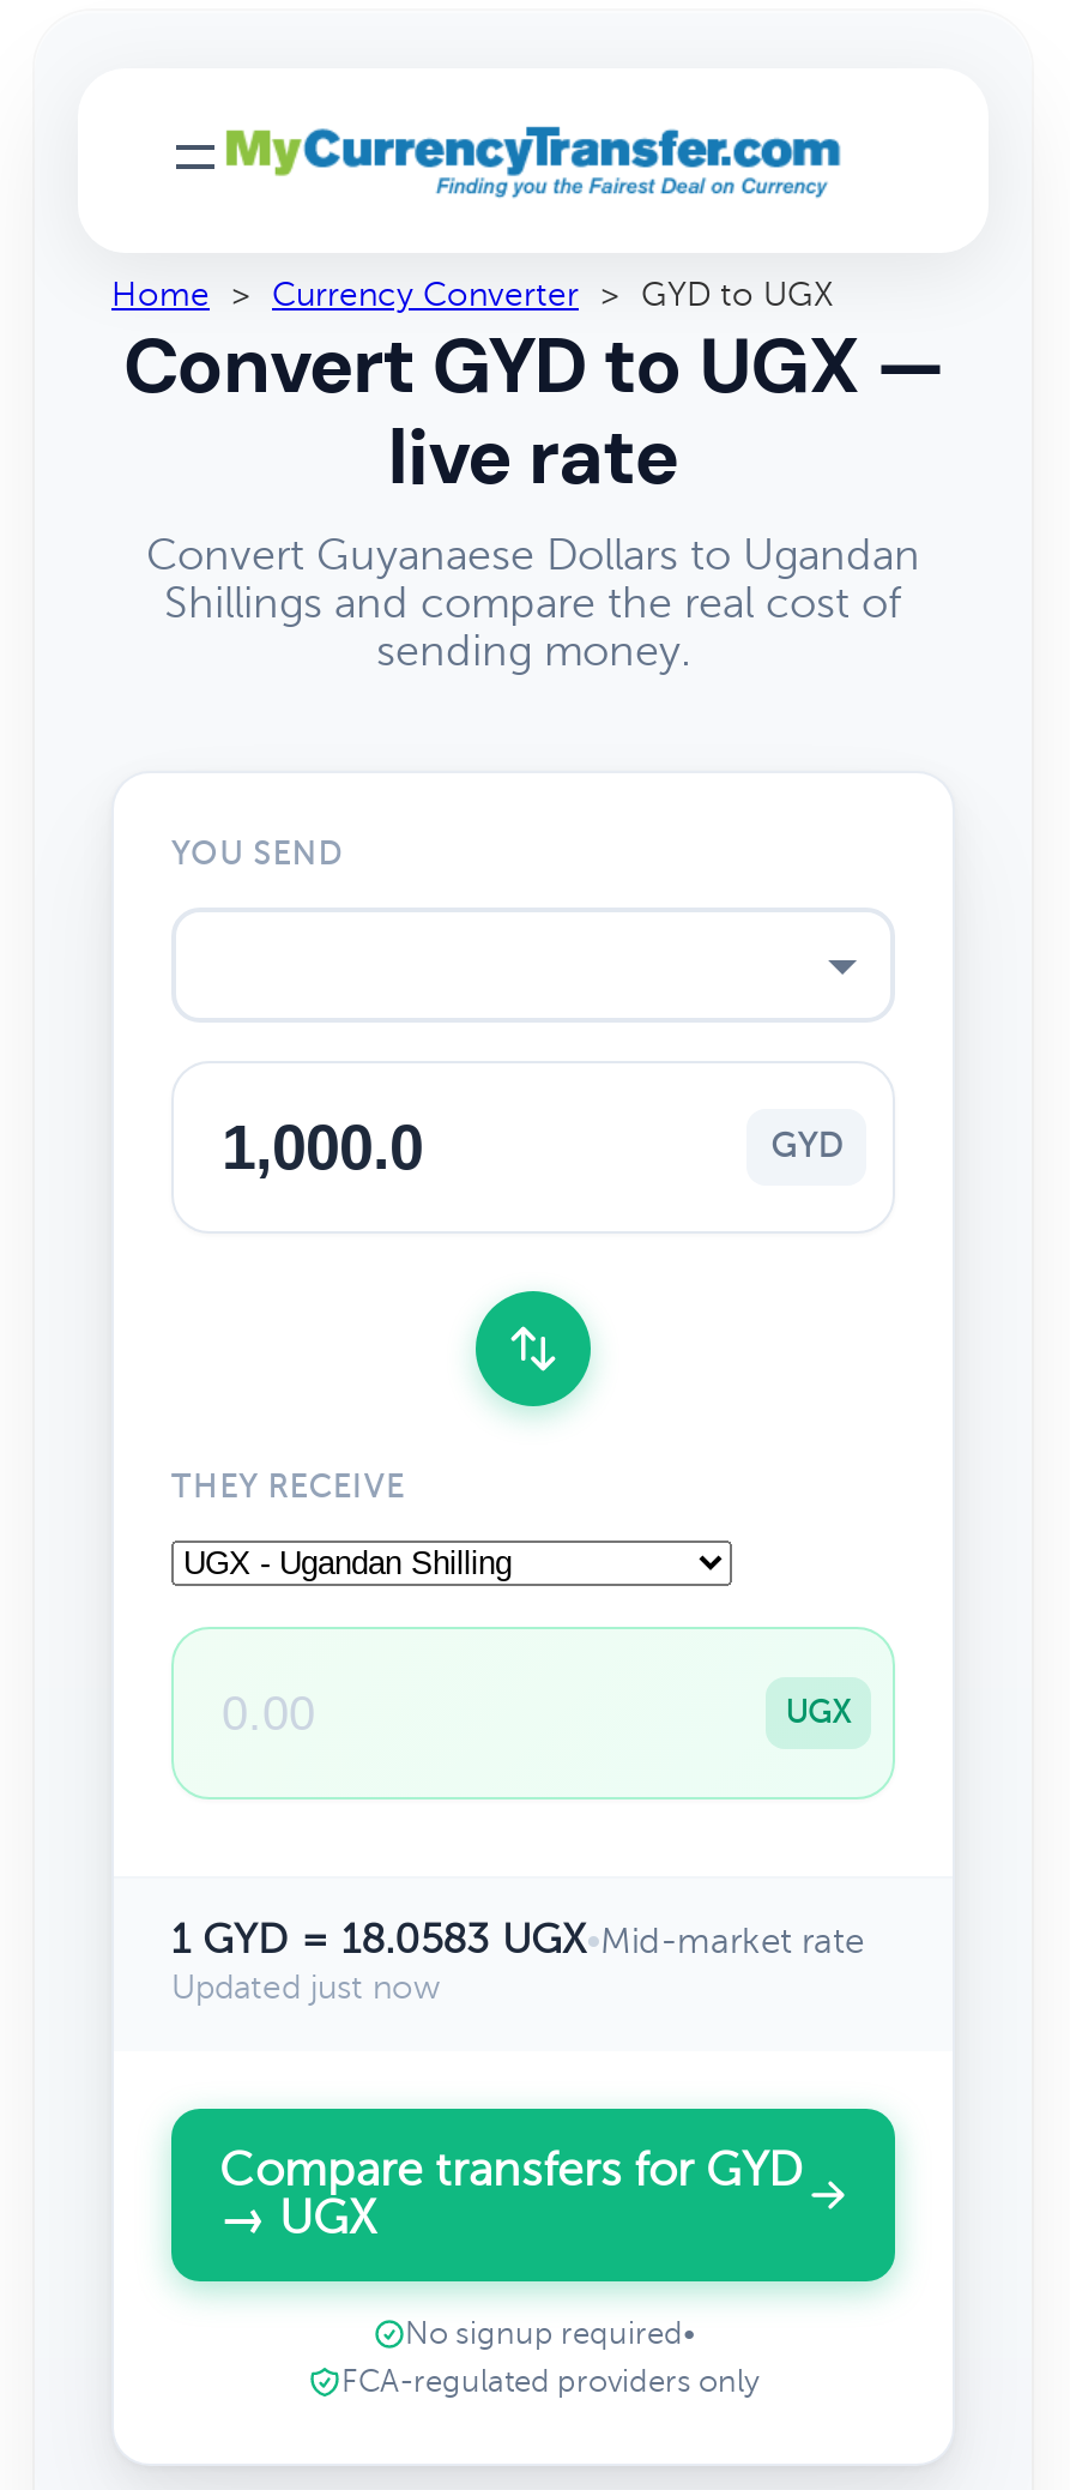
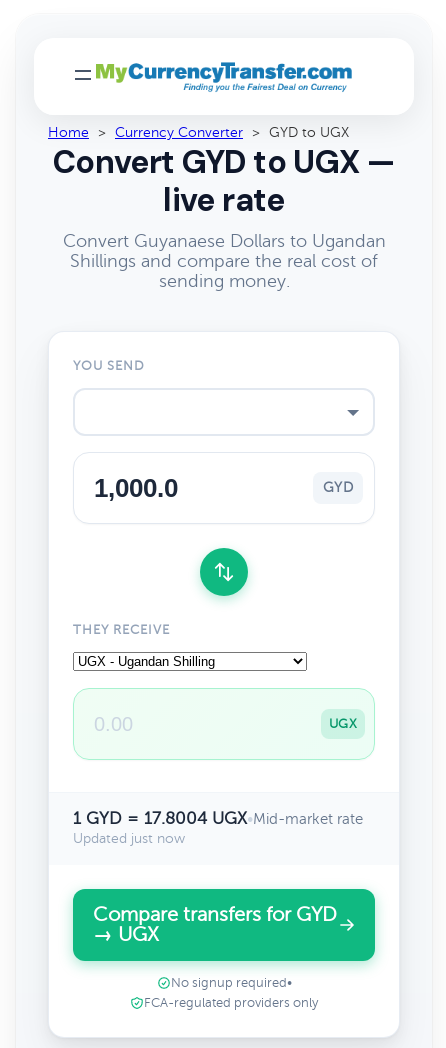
[171,1917,864,1963] 1 GYD = 18.0583 UGX • Mid-market rate -> [73,809,363,828] 1 GYD = 17.8004 UGX • Mid-market rate

